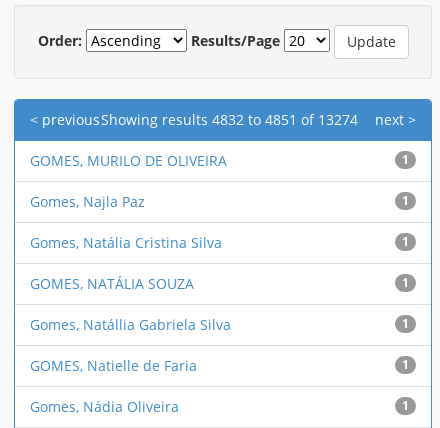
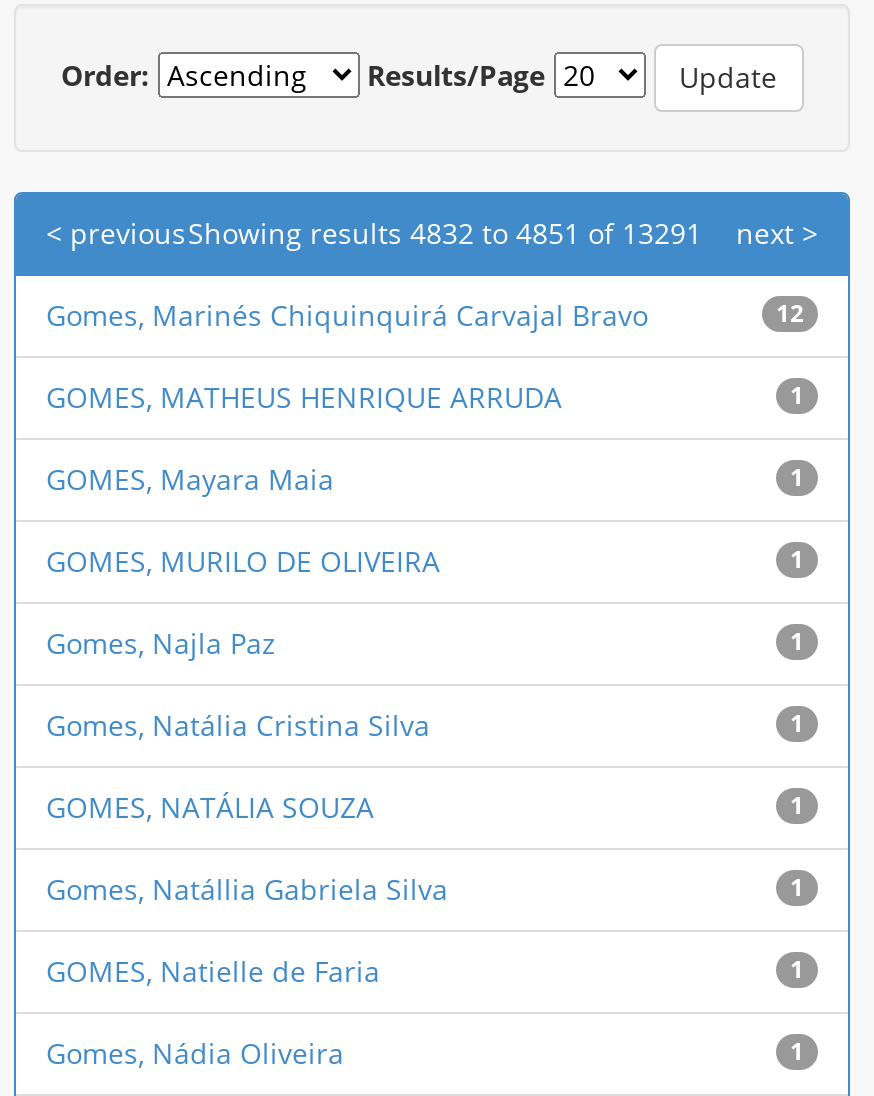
[101,110,362,129] Showing results 4832 to 4851 of 13274 -> [188,214,710,252] Showing results 4832 to 4851 of 13291
none -> [46,296,804,498] Gomes, Marinés Chiquinquirá Carvajal Bravo | 12 | GOMES, MATHEUS HENRIQUE ARRUDA | 1 | GOMES, Mayara Maia | 1

